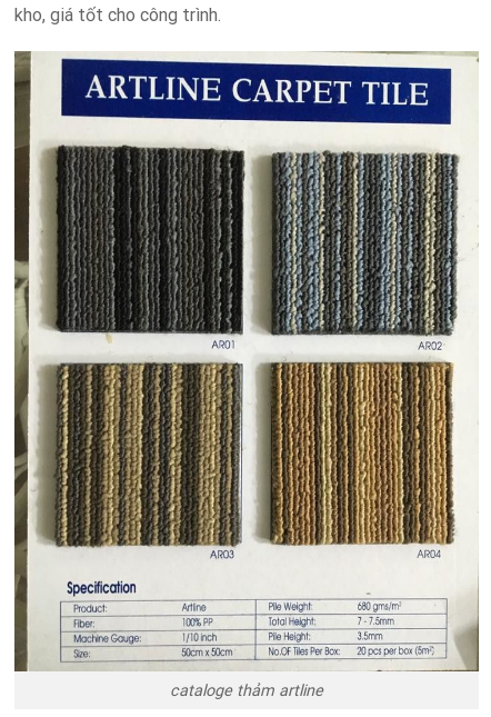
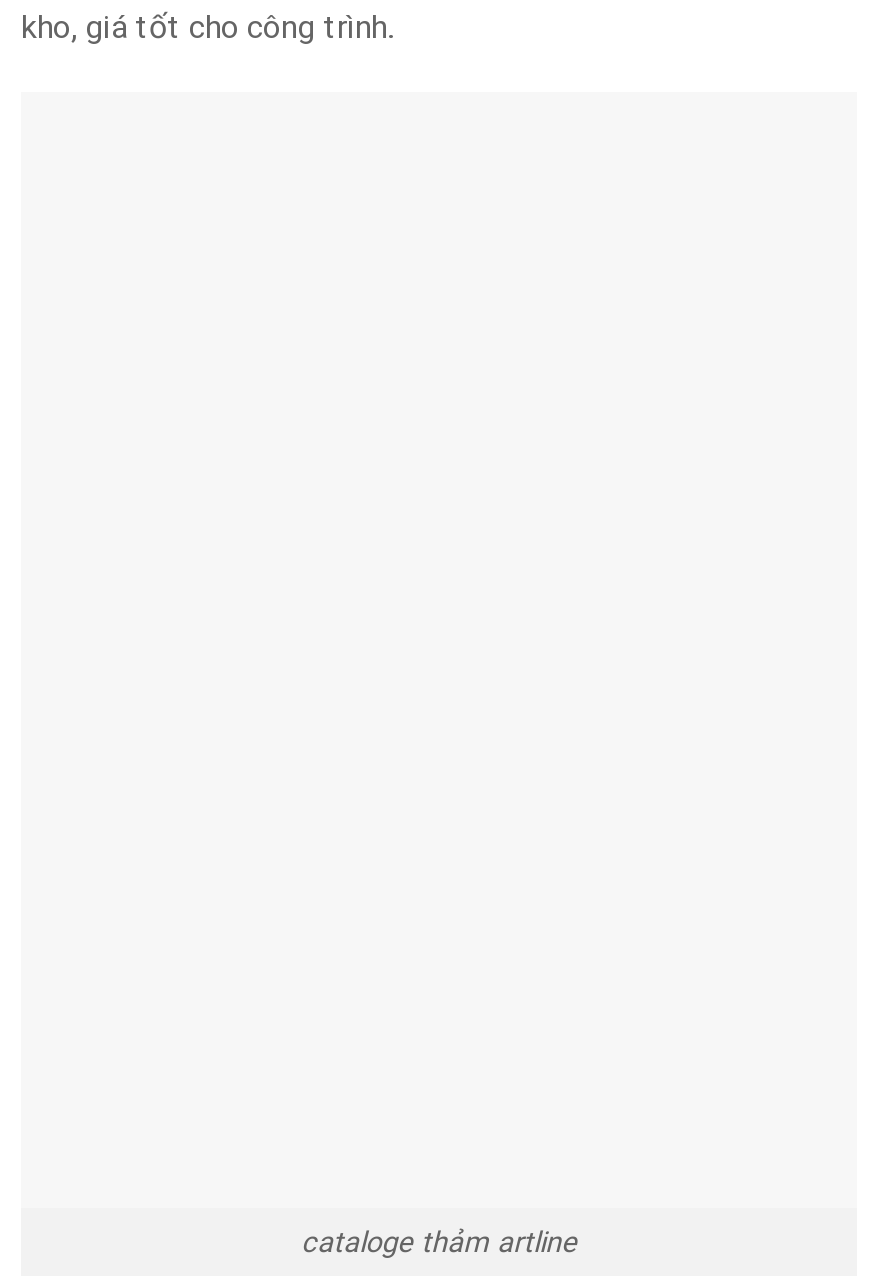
[13,50,480,673] [image] -> none

